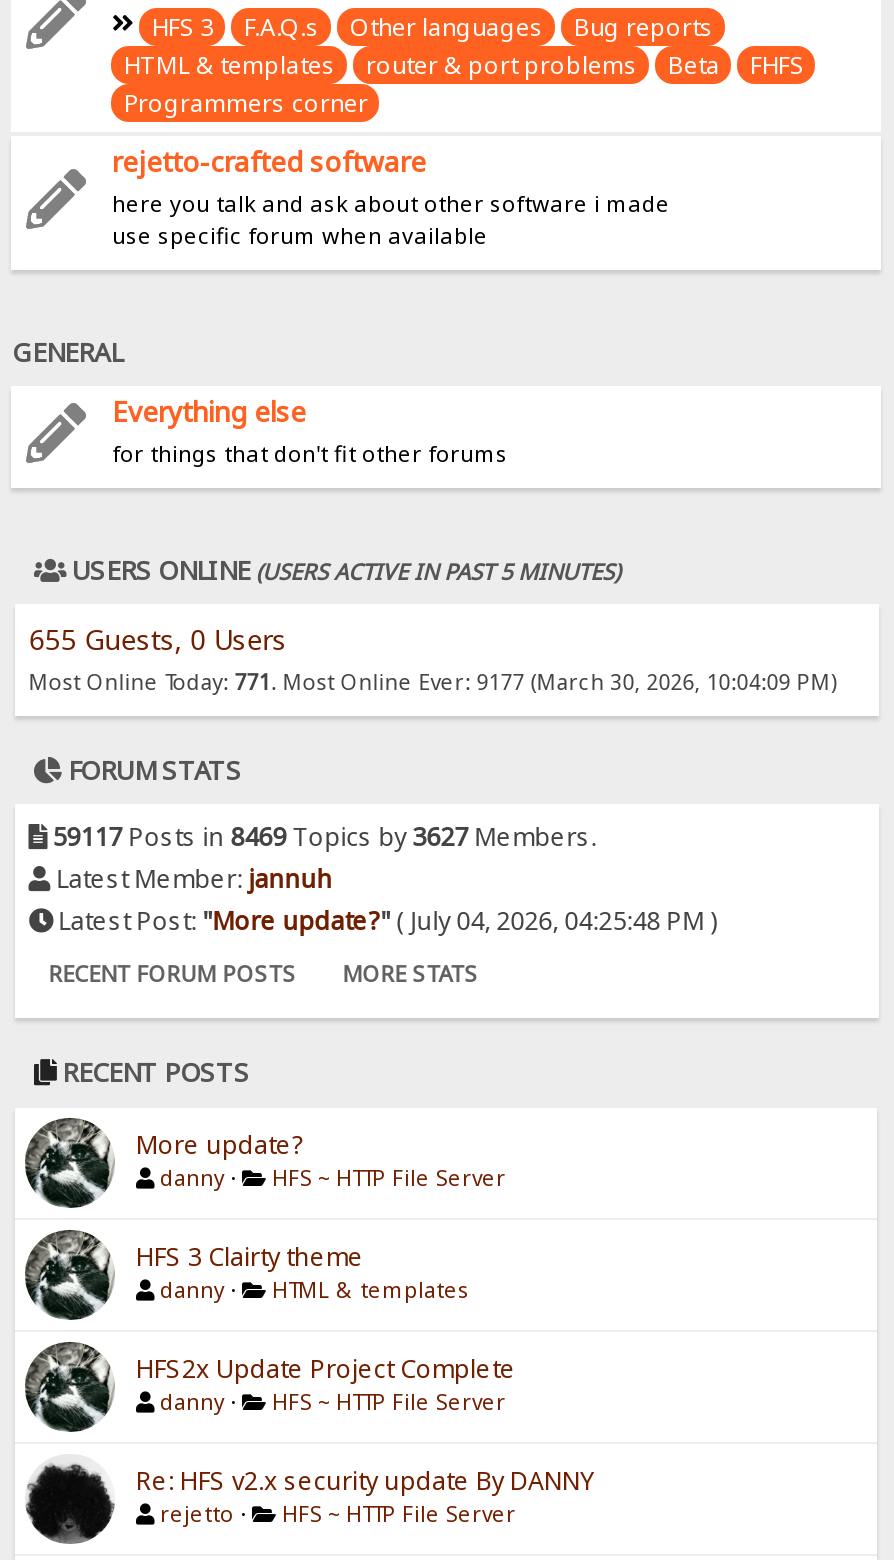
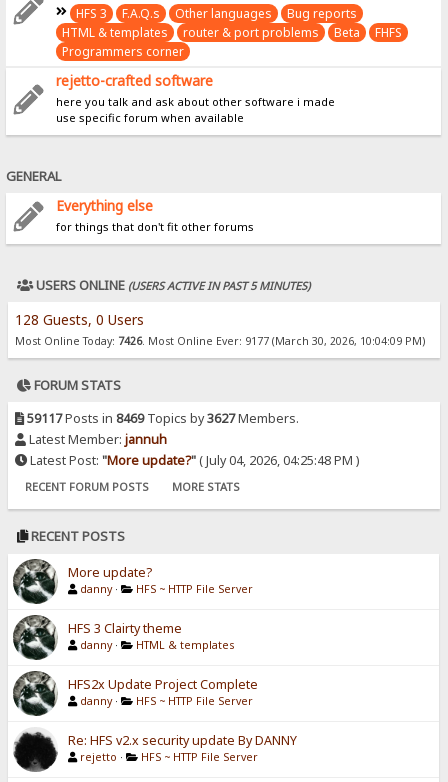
[28,619,286,657] 655 Guests, 0 Users -> [15,309,144,328] 128 Guests, 0 Users
[28,667,836,695] Most Online Today: 771. Most Online Ever: 9177 (March 30, 2026, 10:04:09 PM) -> [15,333,425,347] Most Online Today: 7426. Most Online Ever: 9177 (March 30, 2026, 10:04:09 PM)

